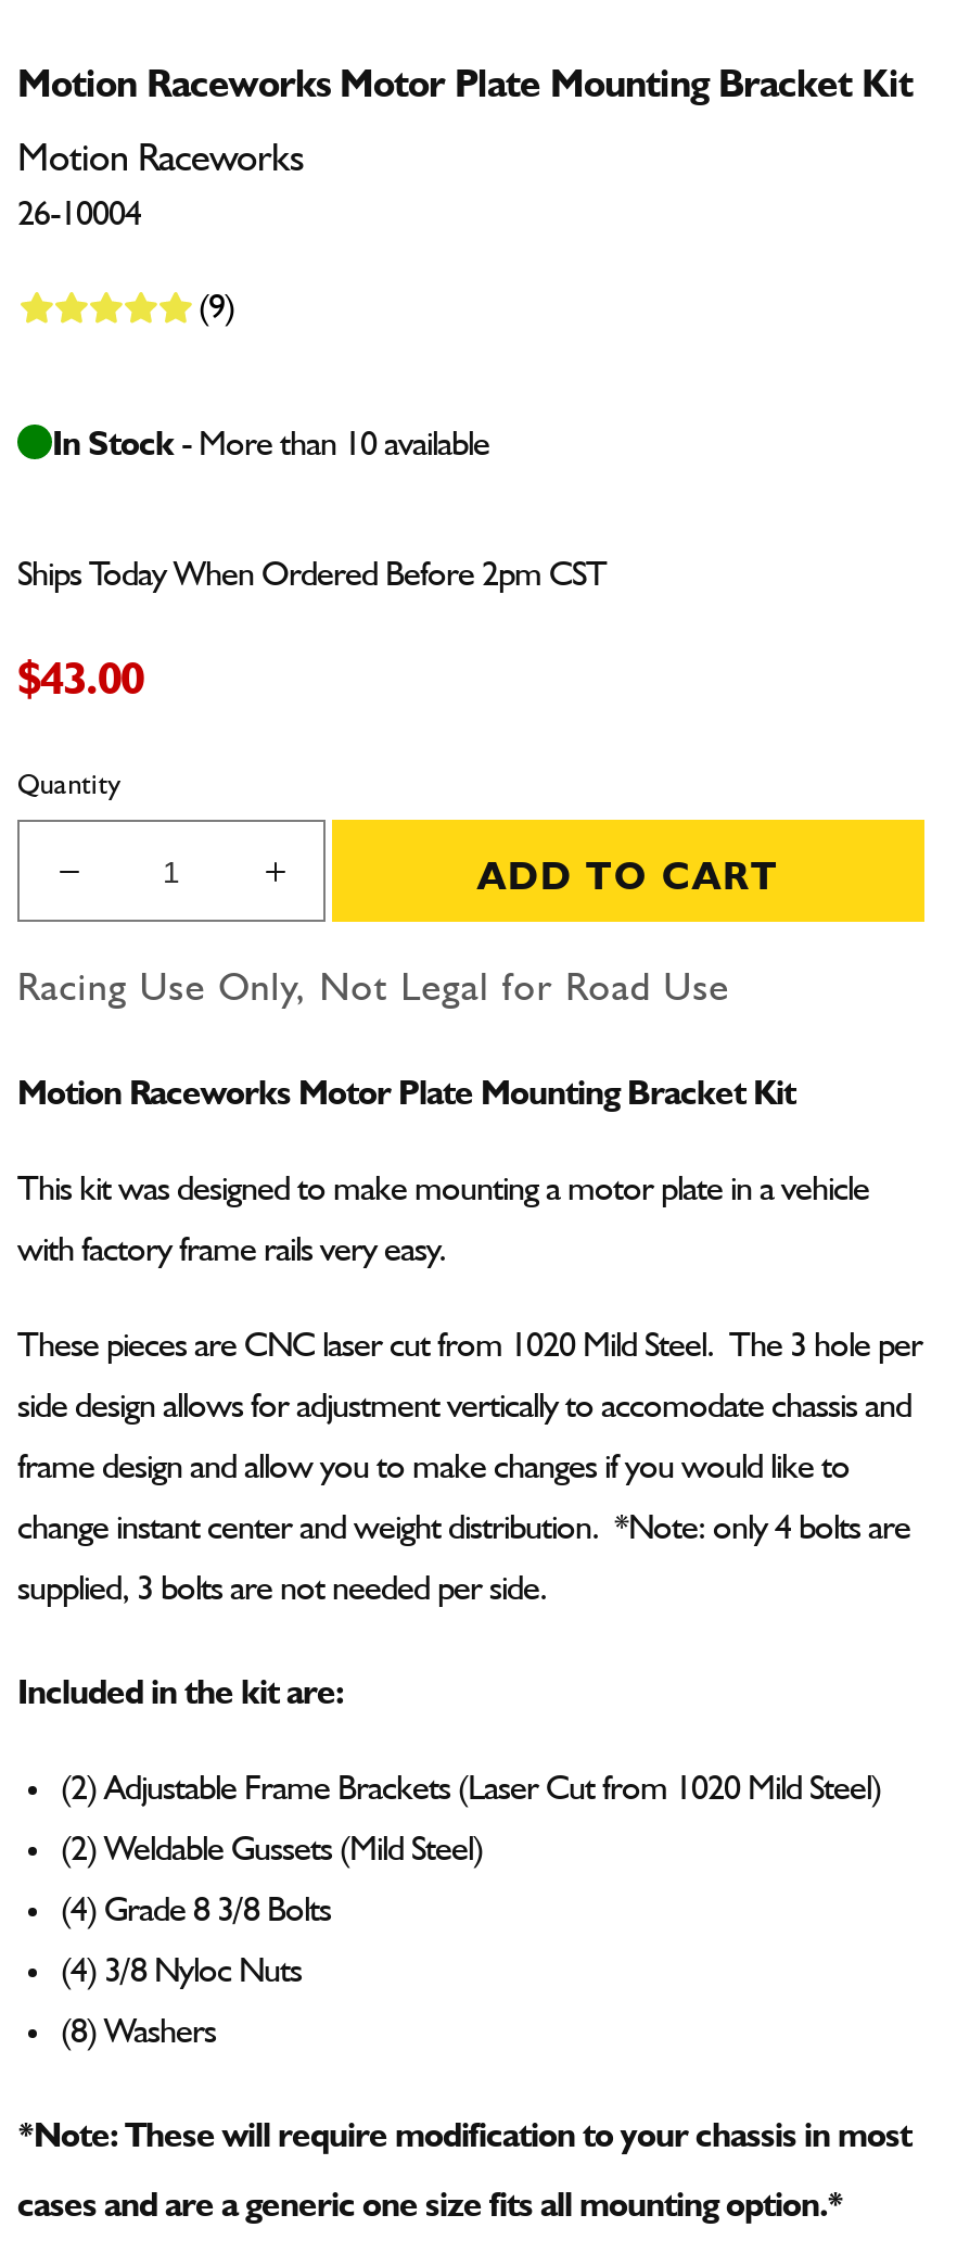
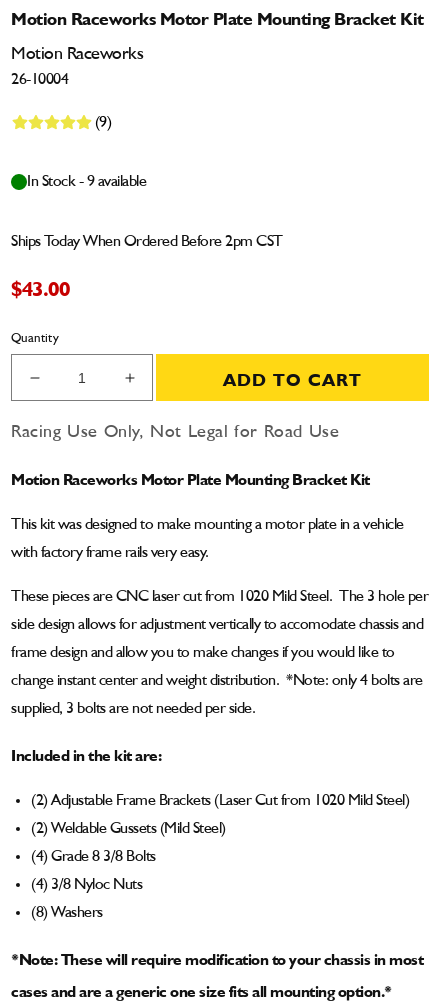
[52,429,489,464] In Stock - More than 10 available -> [27,174,146,190] In Stock - 9 available

